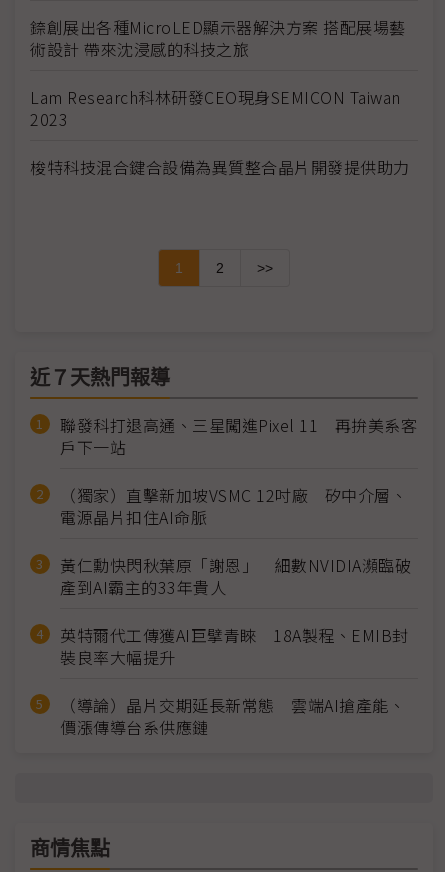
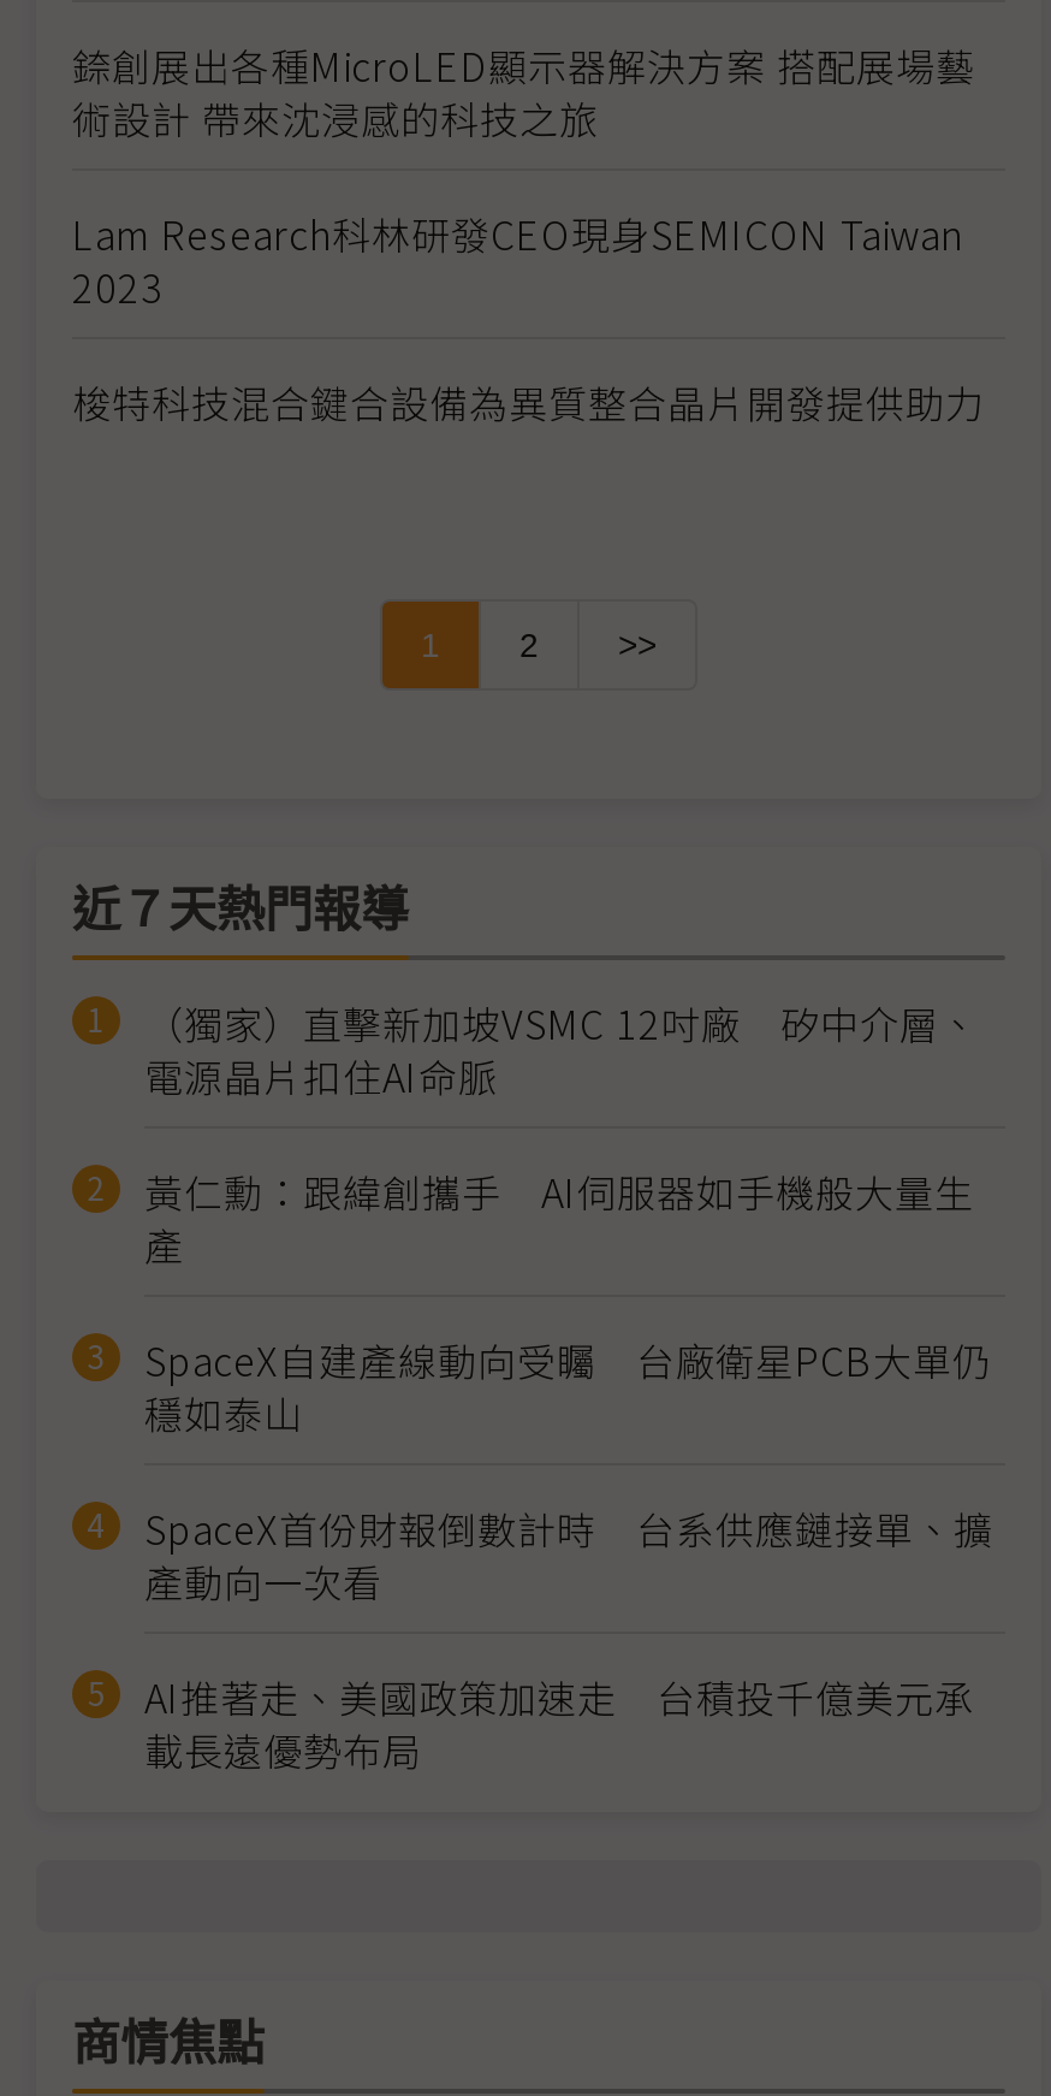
[60,413,417,459] 聯發科打退高通、三星闖進Pixel 11 再拚美系客 | 戶下一站 -> none
moved [60,483,407,529] -> [144,994,979,1105]: （獨家）直擊新加坡VSMC 12吋廠 矽中介層、 | 電源晶片扣住AI命脈
[60,553,411,739] 黃仁勳快閃秋葉原「謝恩」 細數NVIDIA瀕臨破 | 產到AI霸主的33年貴人 | 英特爾代工傳獲AI巨擘青睞 18A製程、EMIB封 | 裝良率大幅提升 | （導論）晶片交期延長新常態 雲端AI搶產能、 | 價漲傳導台系供應鏈 -> [144,1163,993,1779] 黃仁勳：跟緯創攜手 AI伺服器如手機般大量生 | 產 | SpaceX自建產線動向受矚 台廠衛星PCB大單仍 | 穩如泰山 | SpaceX首份財報倒數計時 台系供應鏈接單、擴 | 產動向一次看 | AI推著走、美國政策加速走 台積投千億美元承 | 載長遠優勢布局

